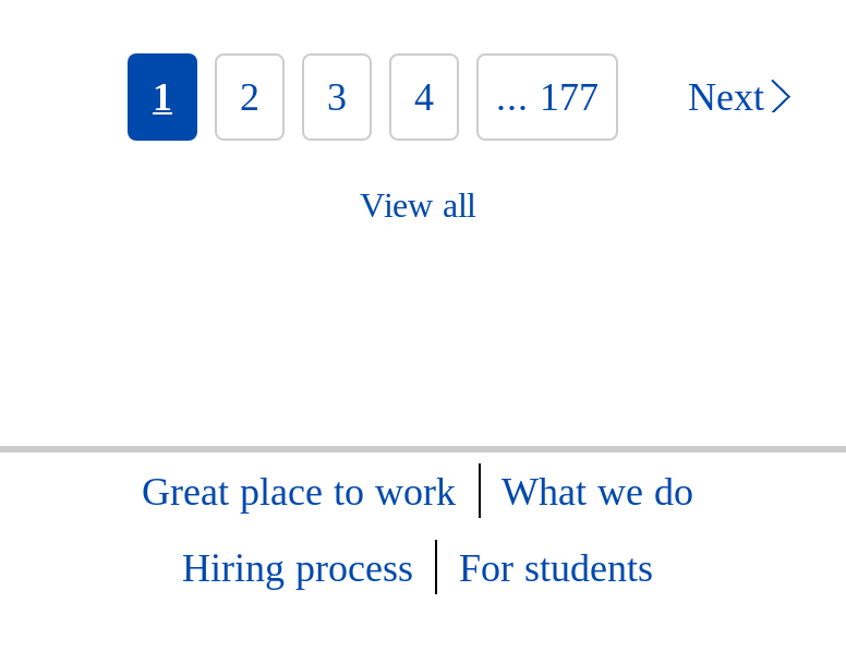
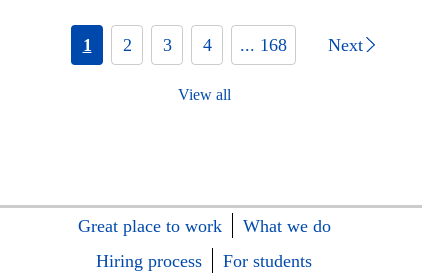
[153,74,599,118] 1 2 3 4 ... 177 -> [82,34,287,54] 1 2 3 4 ... 168

